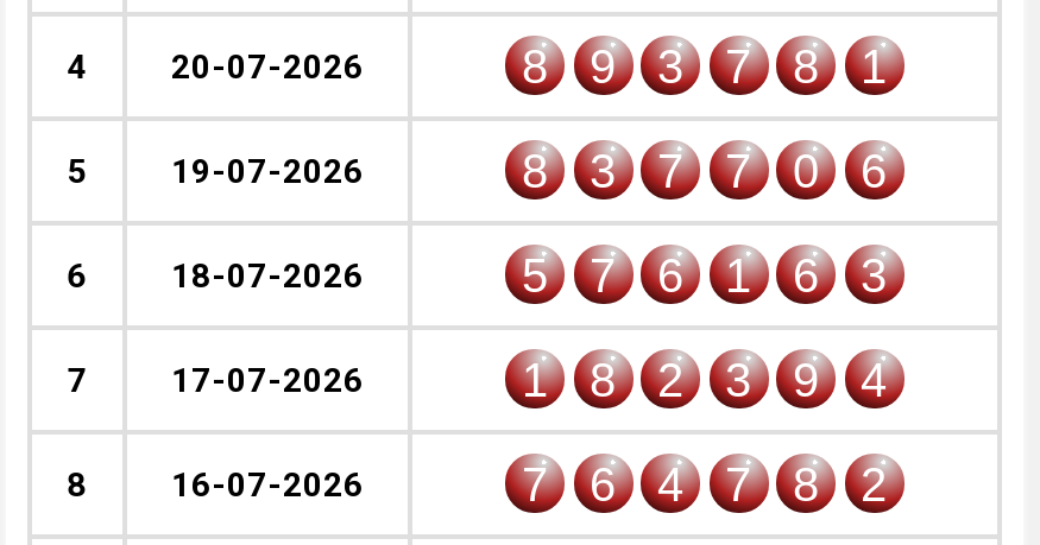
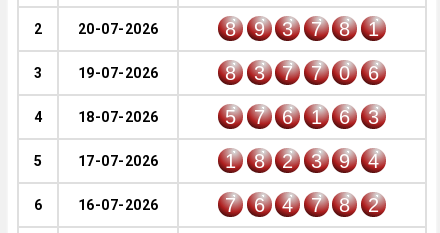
[67,47,87,85] 4 -> [34,21,42,37] 2
[67,151,87,189] 5 -> [34,65,42,81] 3
[67,256,87,294] 6 -> [34,109,42,125] 4
[67,360,87,398] 7 -> [34,153,42,169] 5
[67,464,87,502] 8 -> [34,197,42,213] 6

